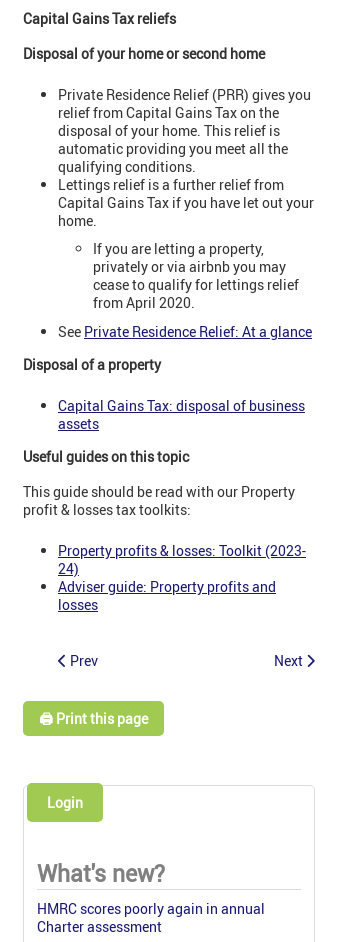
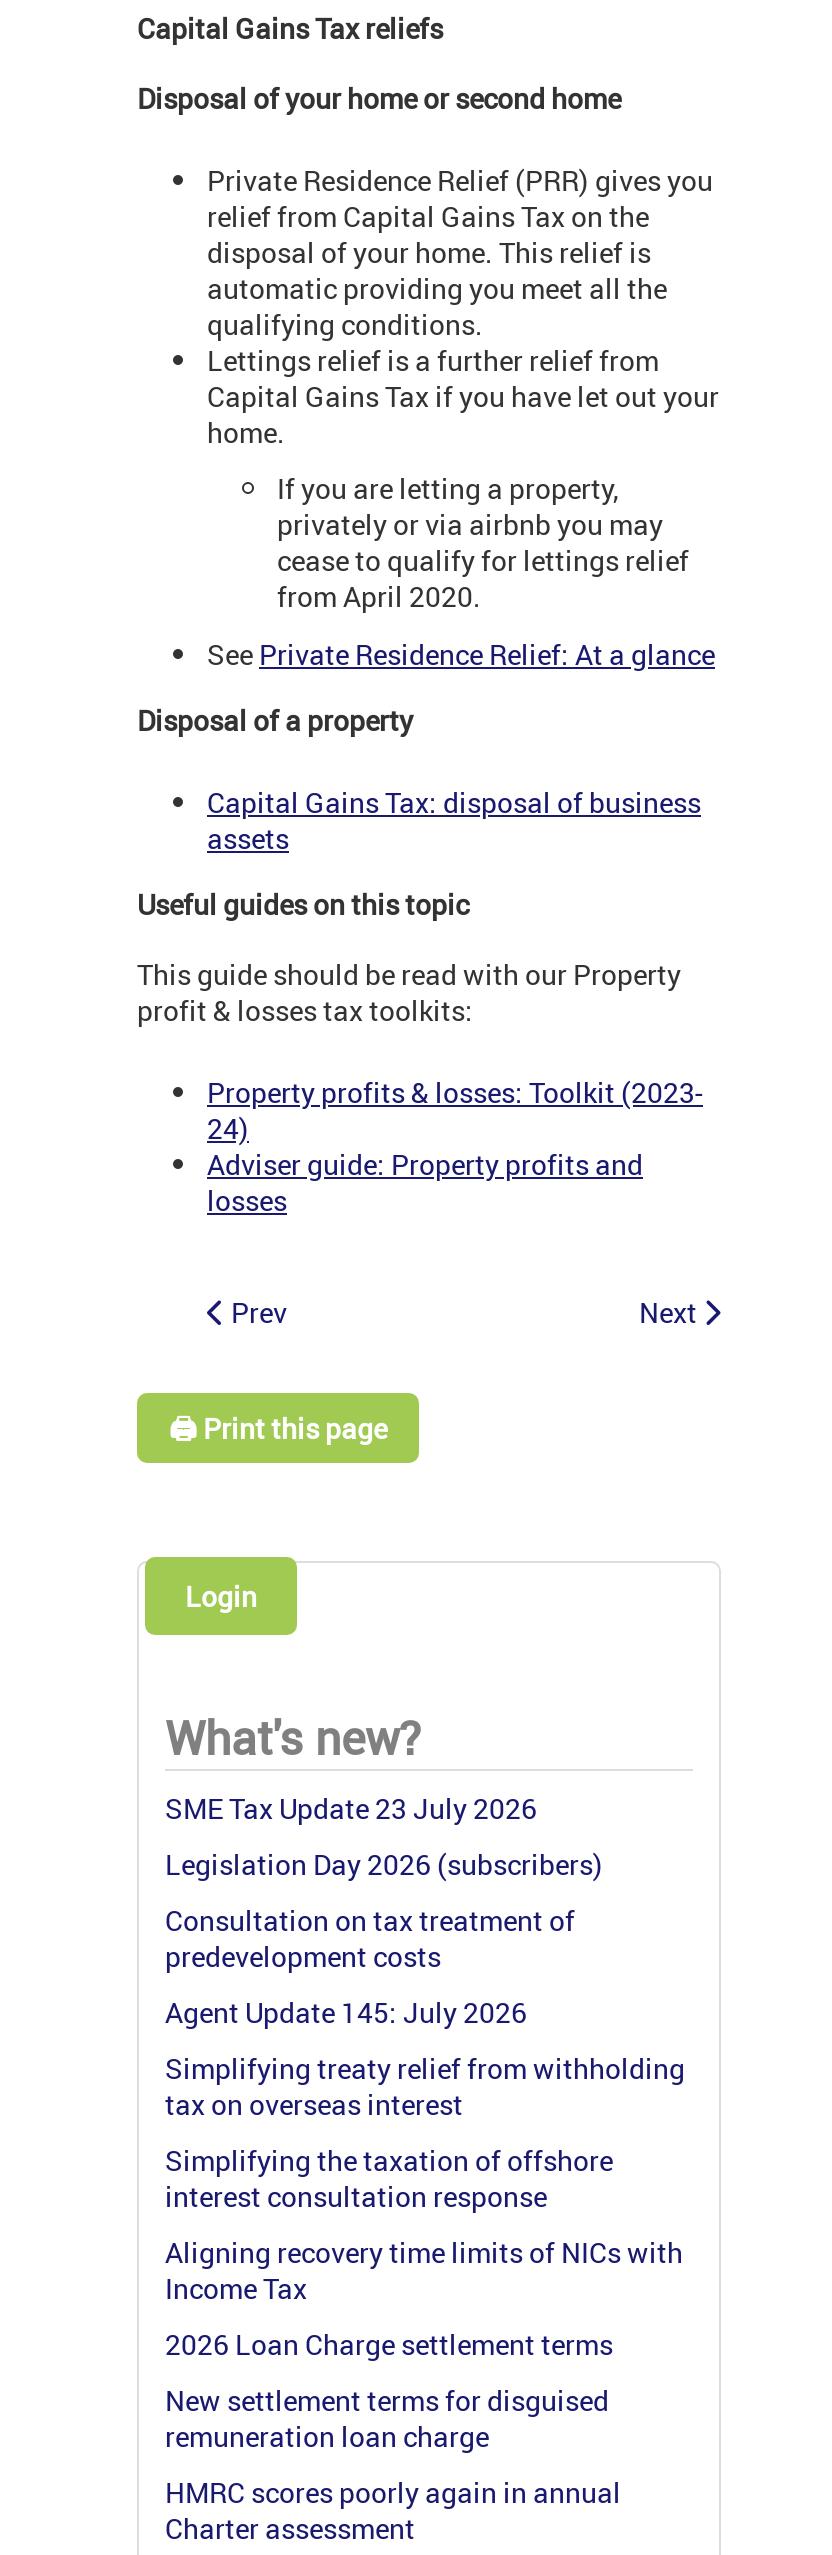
none -> [165,1788,685,2454] SME Tax Update 23 July 2026 | Legislation Day 2026 (subscribers) | Consultation on tax treatment of | predevelopment costs | Agent Update 145: July 2026 | Simplifying treaty relief from withholding | tax on overseas interest | Simplifying the taxation of offshore | interest consultation response | Aligning recovery time limits of NICs with | Income Tax | 2026 Loan Charge settlement terms | New settlement terms for disguised | remuneration loan charge

